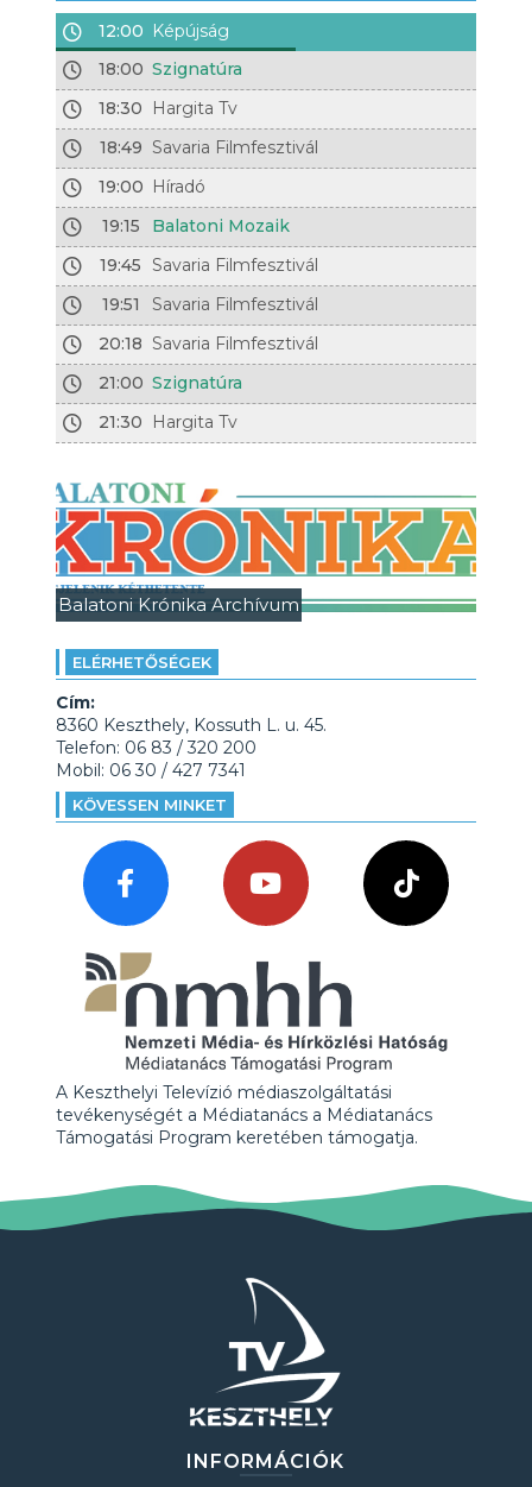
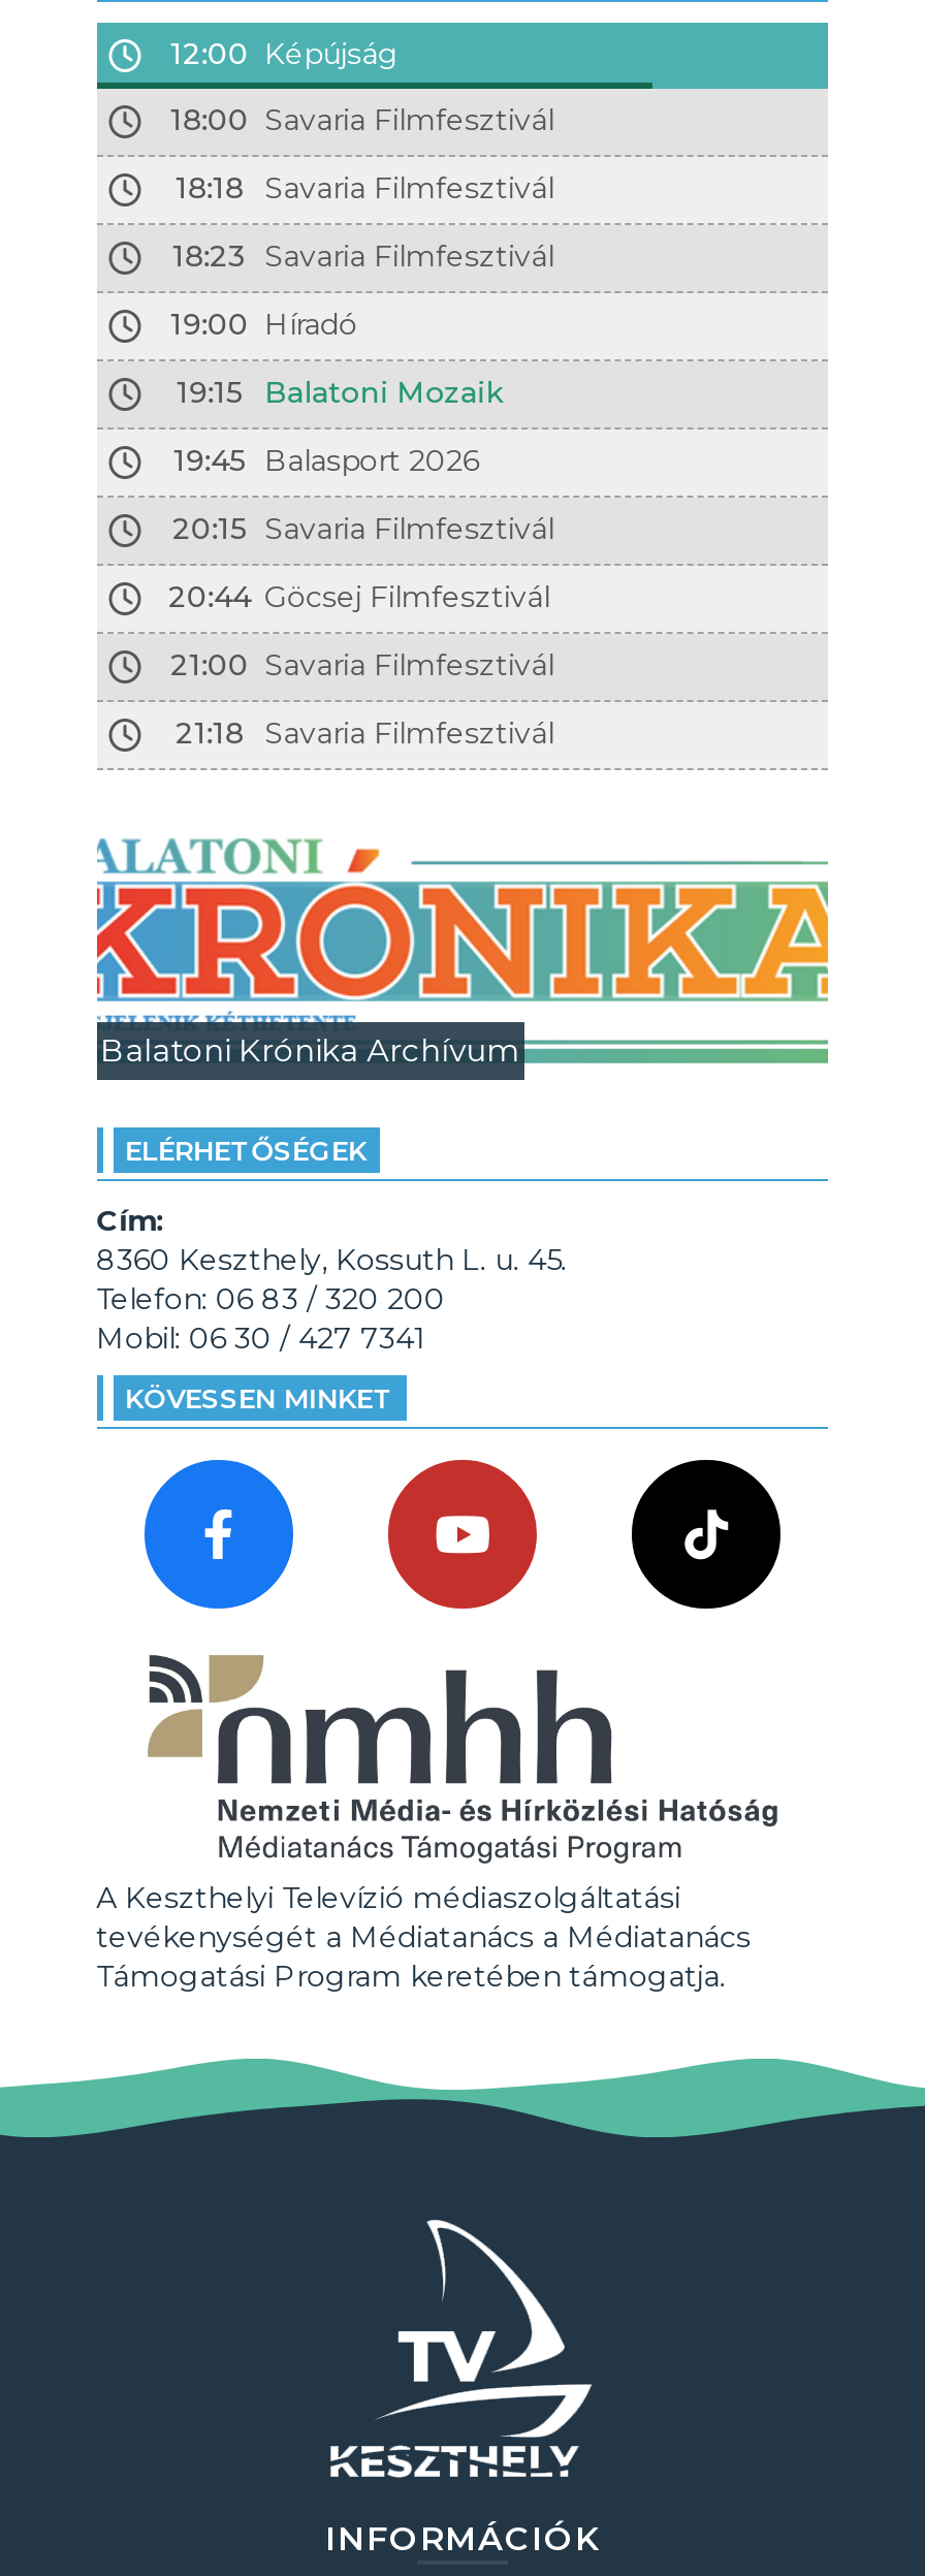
[98,58,242,80] 18:00 Szignatúra -> [171,101,554,138] 18:00 Savaria Filmfesztivál
[99,97,238,119] 18:30 Hargita Tv -> [176,169,554,206] 18:18 Savaria Filmfesztivál
[99,137,318,158] 18:49 Savaria Filmfesztivál -> [173,237,554,275] 18:23 Savaria Filmfesztivál
[100,254,318,276] 19:45 Savaria Filmfesztivál -> [174,442,479,479] 19:45 Balasport 2026
[102,294,318,315] 19:51 Savaria Filmfesztivál -> [173,510,554,547] 20:15 Savaria Filmfesztivál
[99,333,318,354] 20:18 Savaria Filmfesztivál -> [168,578,550,615] 20:44 Göcsej Filmfesztivál
[98,372,242,393] 21:00 Szignatúra -> [171,646,554,683] 21:00 Savaria Filmfesztivál
[99,411,238,433] 21:30 Hargita Tv -> [176,714,554,752] 21:18 Savaria Filmfesztivál

